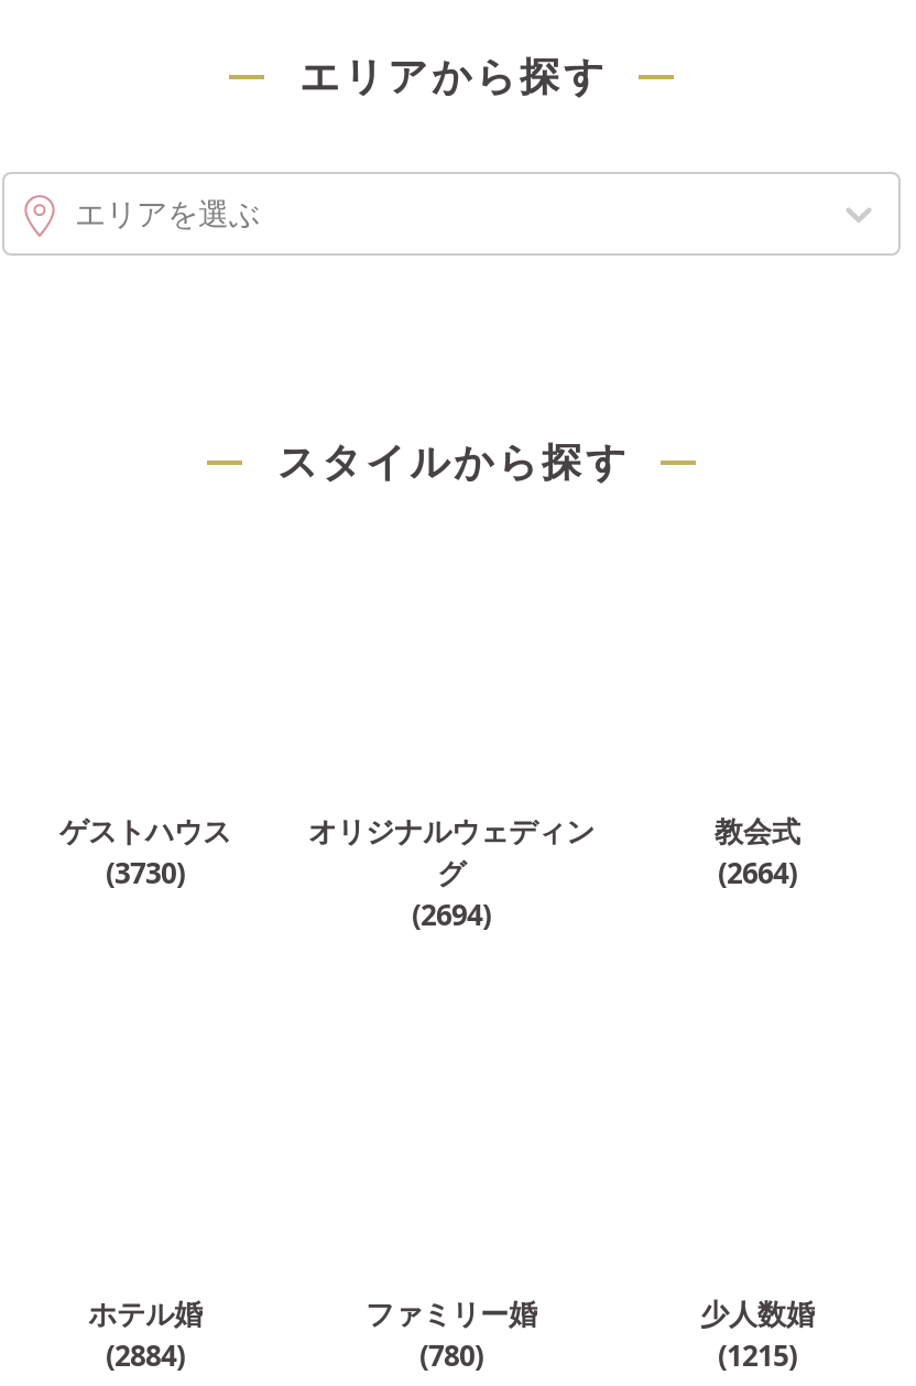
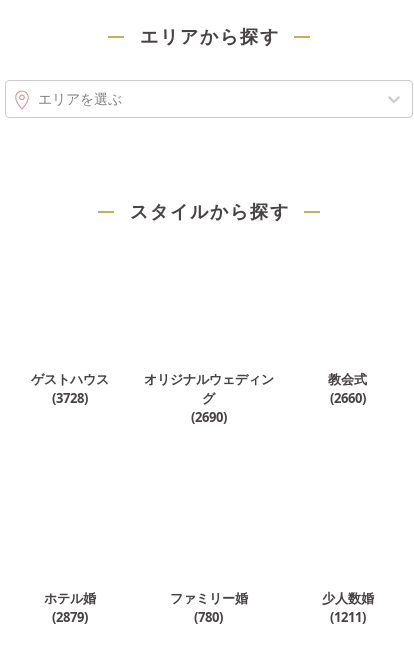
[106,853,185,892] (3730) -> [52,389,88,407] (3728)
[718,853,797,892] (2664) -> [330,389,366,407] (2660)
[412,894,491,934] (2694) -> [191,408,227,426] (2690)
[106,1335,185,1375] (2884) -> [52,608,88,626] (2879)
[718,1335,797,1375] (1215) -> [330,608,366,626] (1211)

